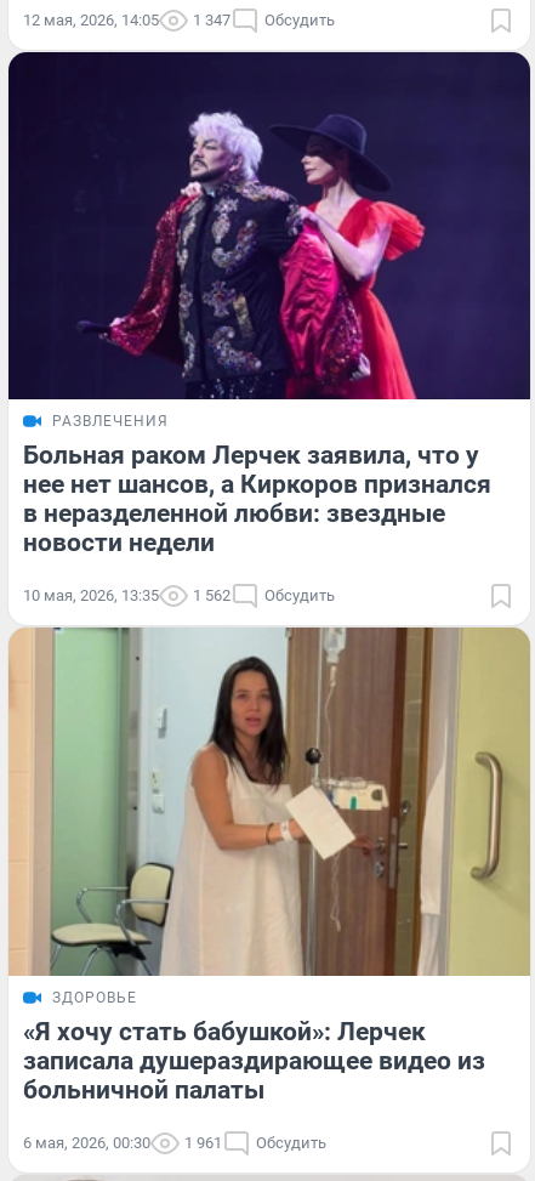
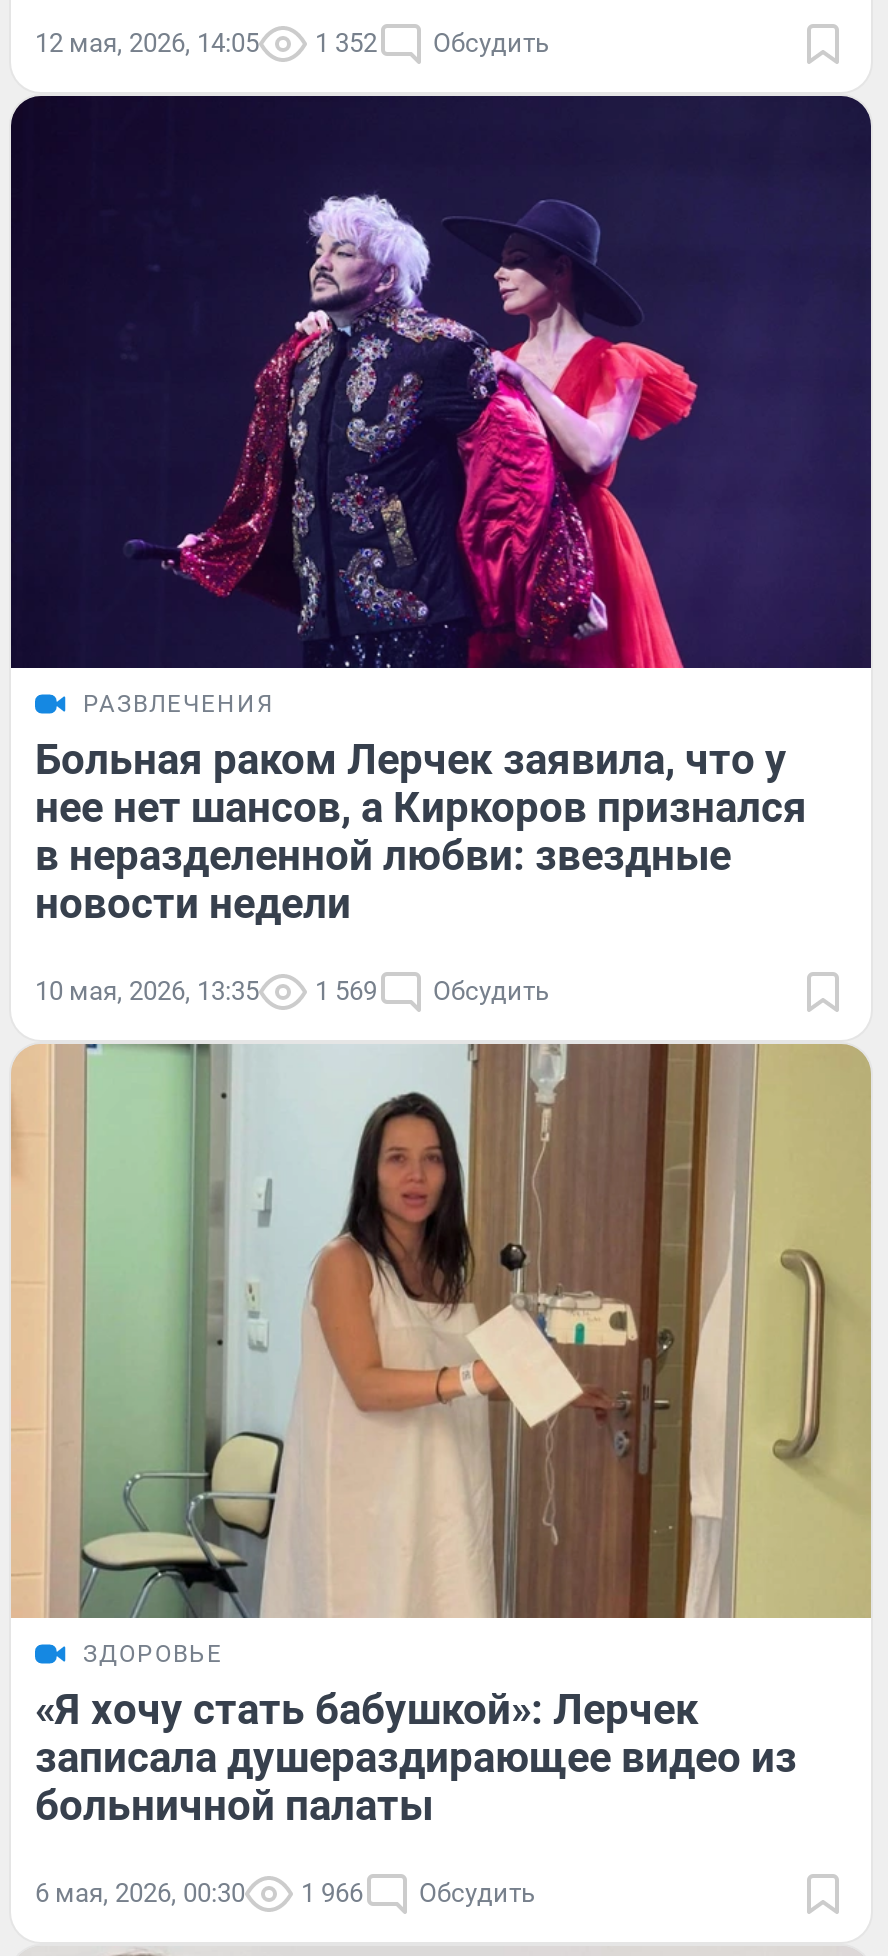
[23,10,335,29] 12 мая, 2026, 14:05 1 347 Обсудить -> [35,27,549,57] 12 мая, 2026, 14:05 1 352 Обсудить
[23,586,335,605] 10 мая, 2026, 13:35 1 562 Обсудить -> [35,976,549,1006] 10 мая, 2026, 13:35 1 569 Обсудить
[23,1134,326,1152] 6 мая, 2026, 00:30 1 961 Обсудить -> [35,1878,535,1908] 6 мая, 2026, 00:30 1 966 Обсудить

